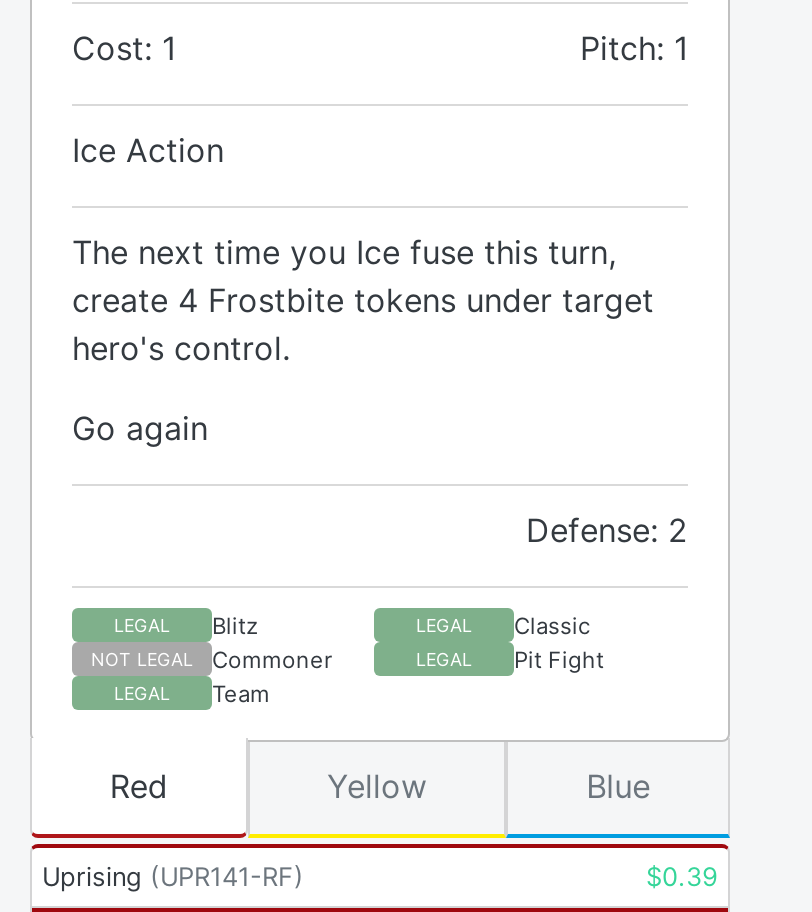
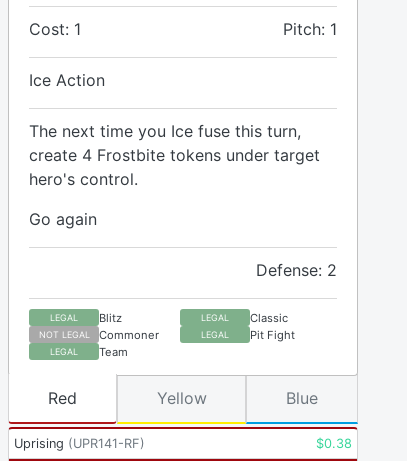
[646,863,718,893] $0.39 -> [316,436,352,451] $0.38

